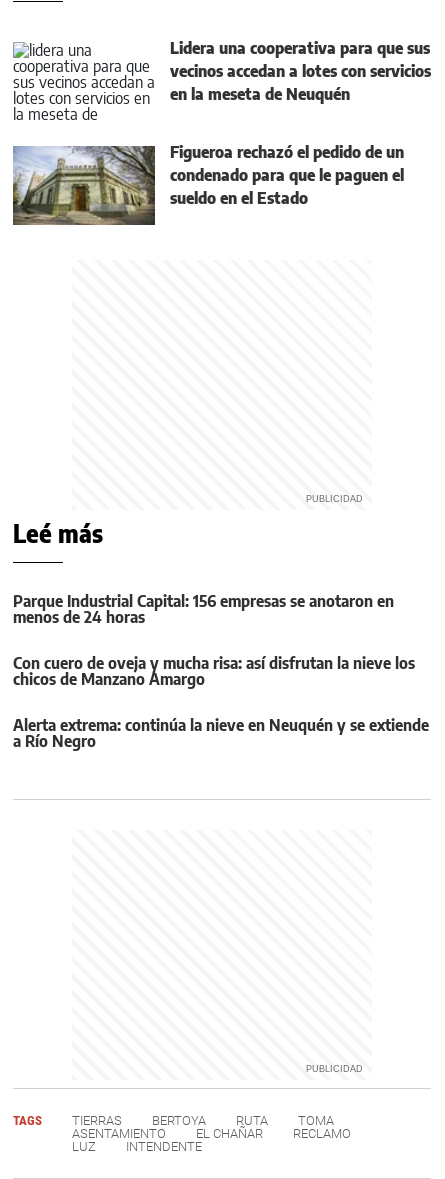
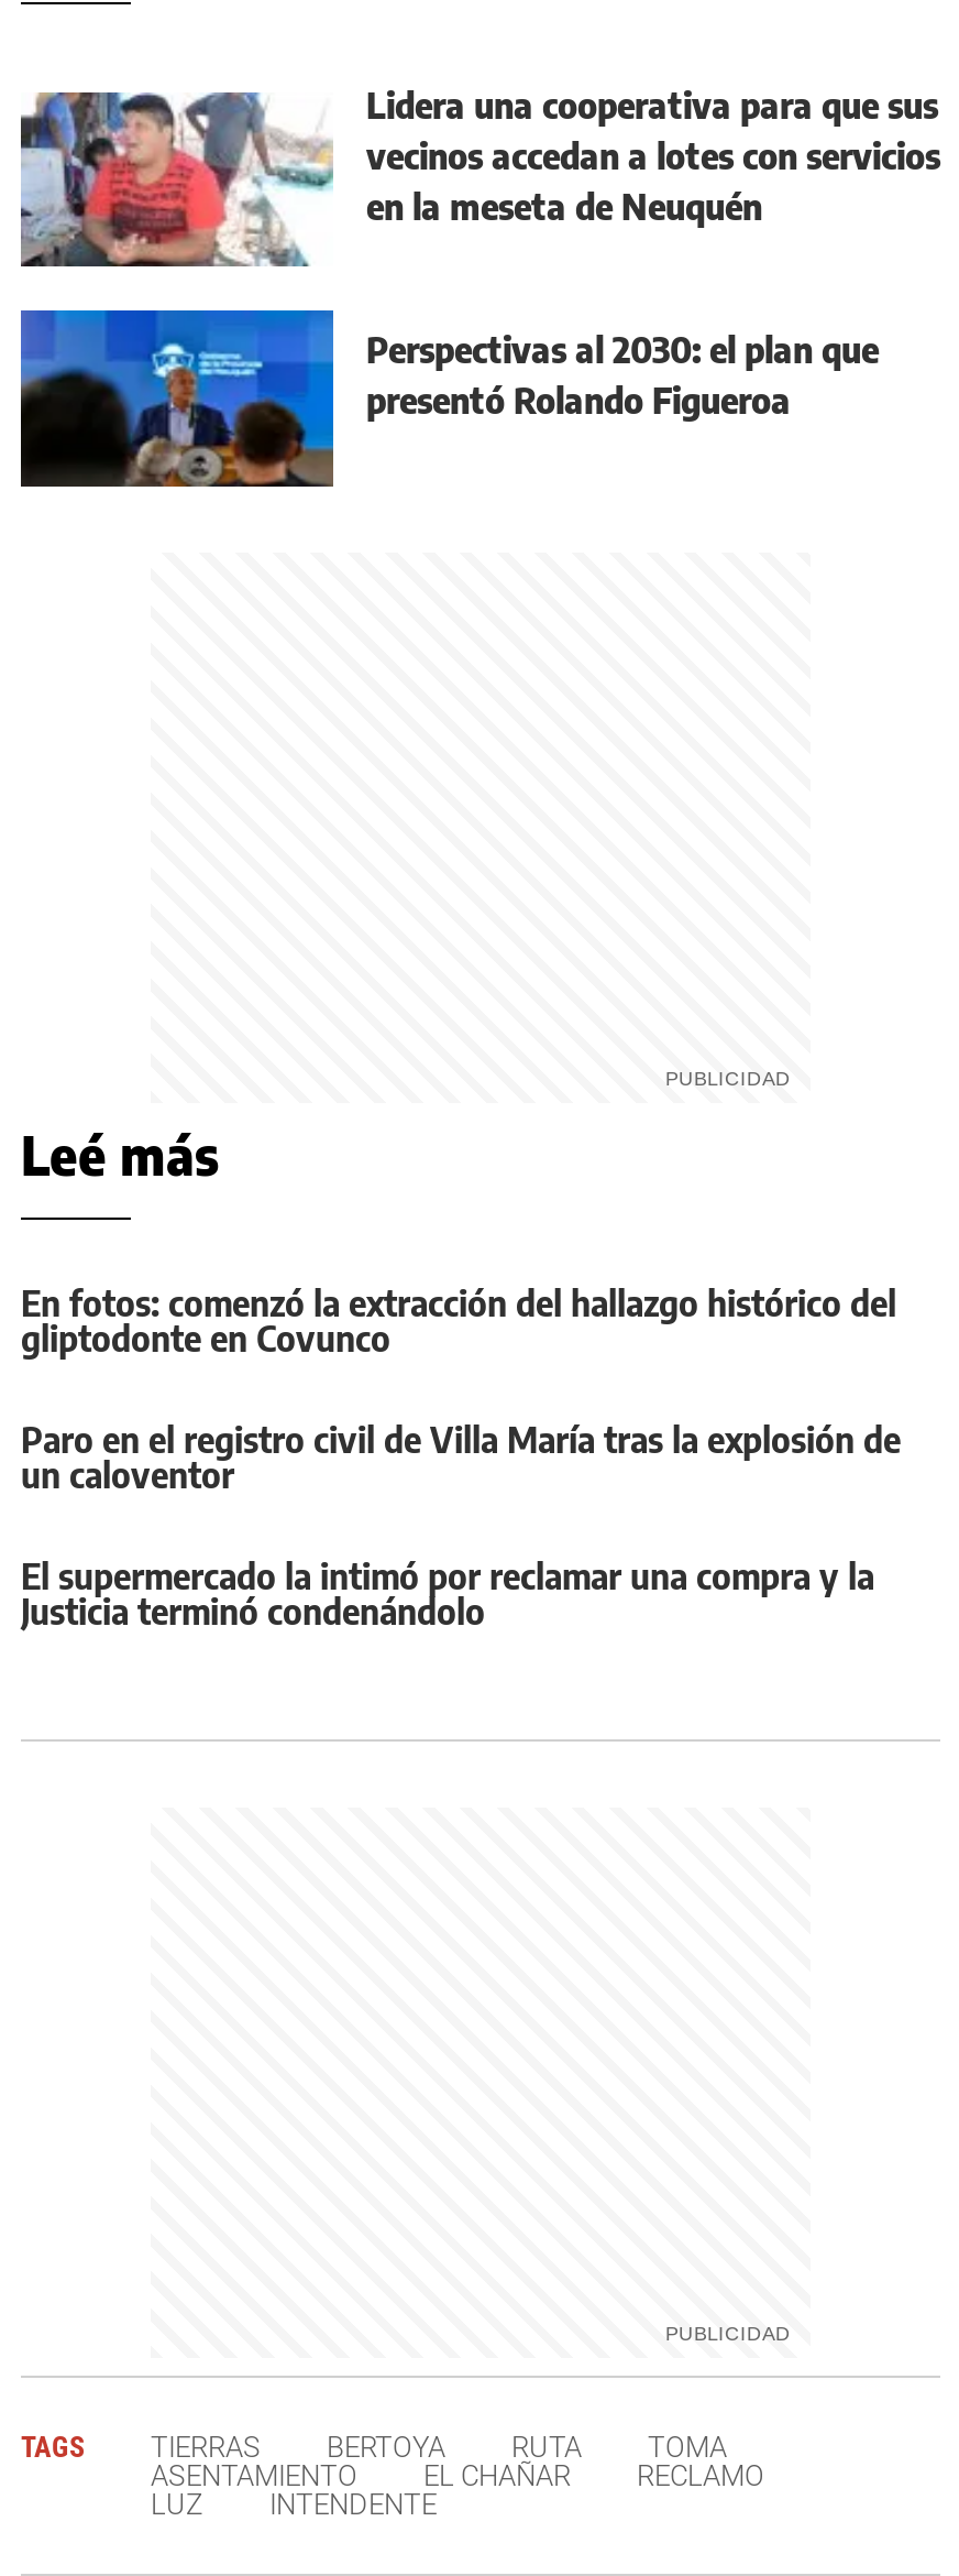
[12,41,155,121] [image] -> [19,90,333,269] [image]
[12,142,404,226] [image] | Figueroa rechazó el pedido de un | condenado para que le paguen el | sueldo en el Estado -> [21,308,879,489] [image] | Perspectivas al 2030: el plan que | presentó Rolando Figueroa
[13,591,394,627] Parque Industrial Capital: 156 empresas se anotaron en | menos de 24 horas -> [21,1281,896,1360] En fotos: comenzó la extracción del hallazgo histórico del | gliptodonte en Covunco
[13,653,415,689] Con cuero de oveja y mucha risa: así disfrutan la nieve los | chicos de Manzano Amargo -> [21,1418,901,1497] Paro en el registro civil de Villa María tras la explosión de | un caloventor
[13,715,429,751] Alerta extrema: continúa la nieve en Neuquén y se extiende | a Río Negro -> [21,1554,874,1633] El supermercado la intimó por reclamar una compra y la | Justicia terminó condenándolo

